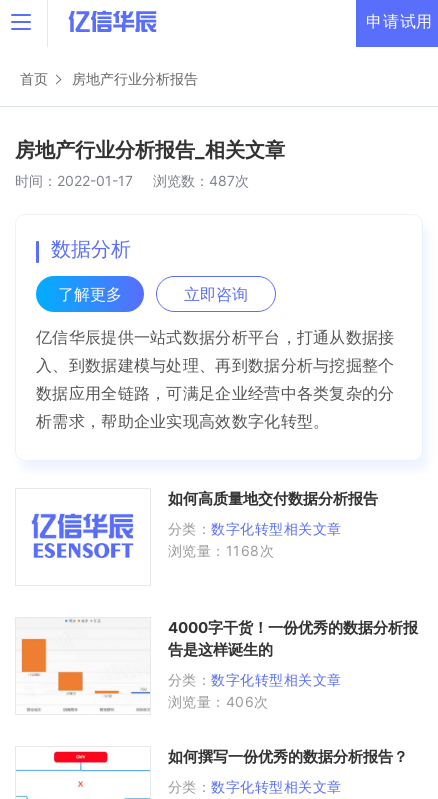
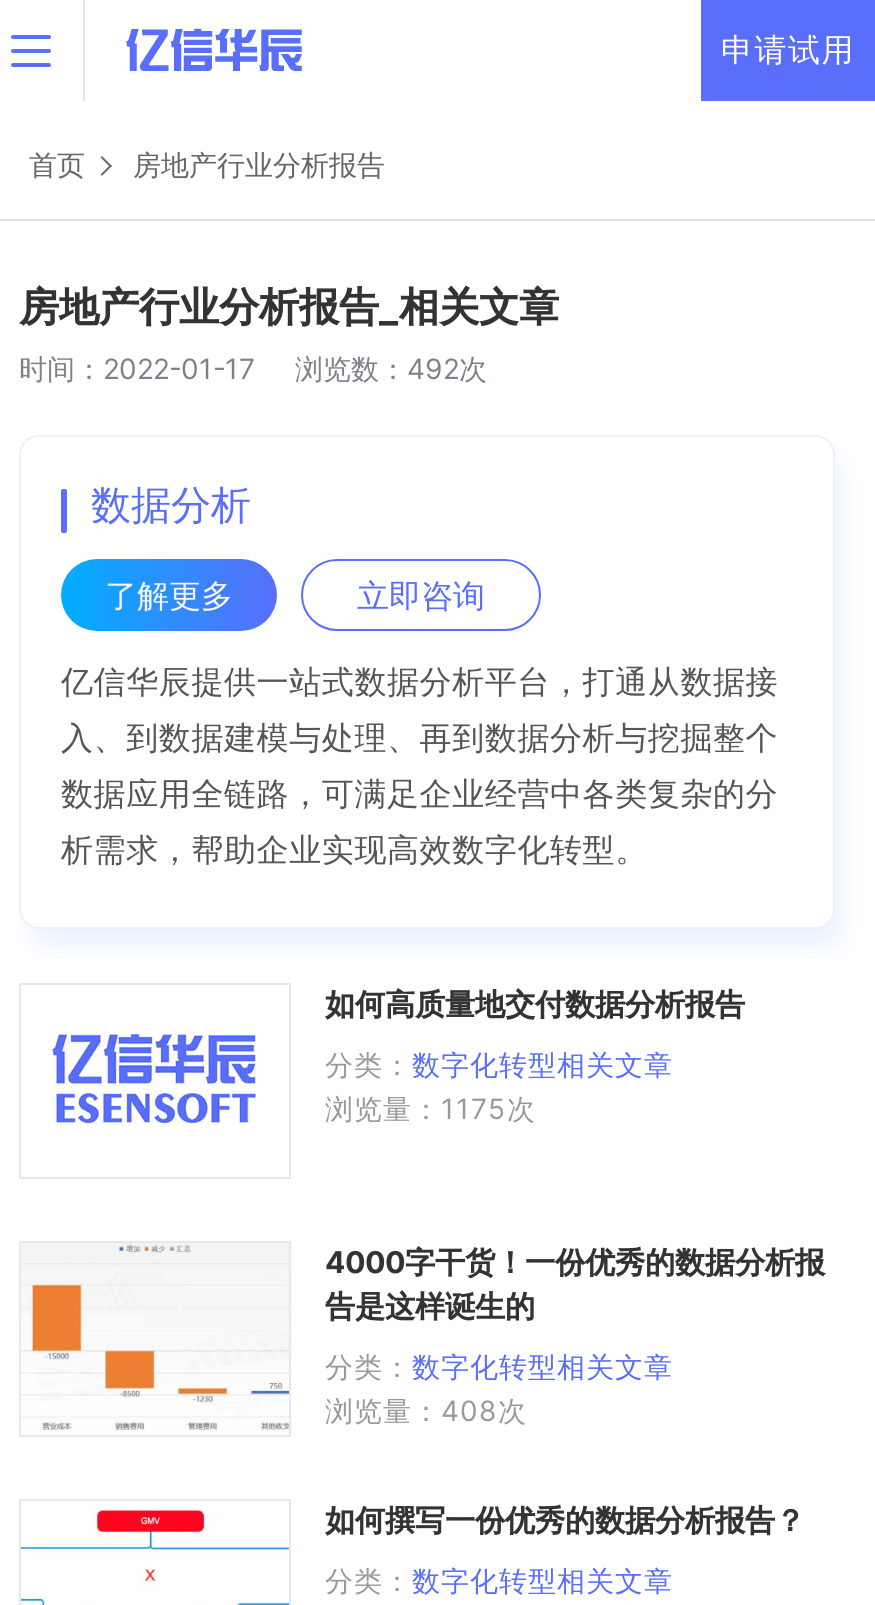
[153,172,249,189] 浏览数：487次 -> [295,351,487,385] 浏览数：492次
[168,542,274,559] 浏览量：1168次 -> [325,1091,536,1125] 浏览量：1175次
[168,693,269,710] 浏览量：406次 -> [325,1393,527,1427] 浏览量：408次

